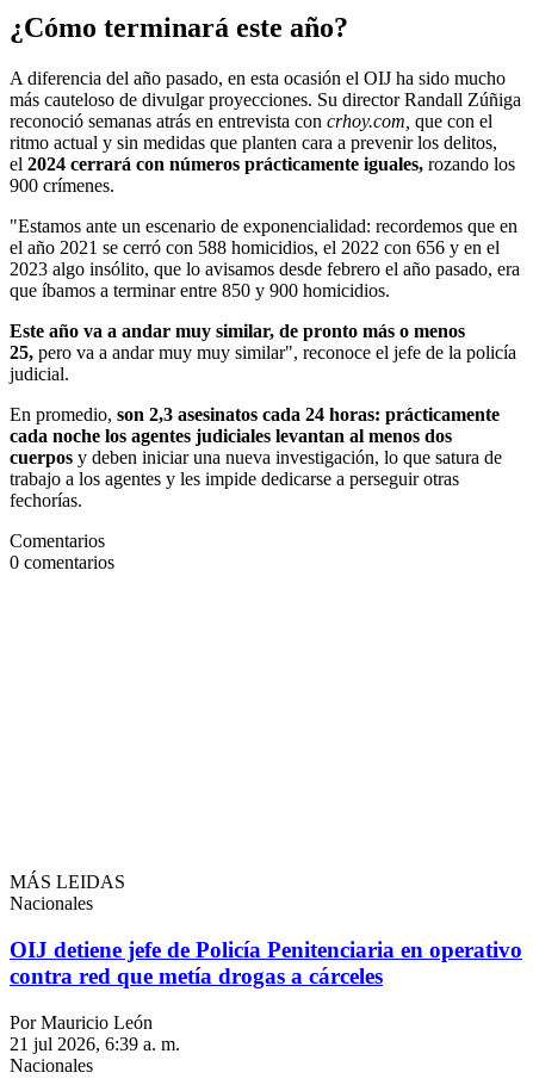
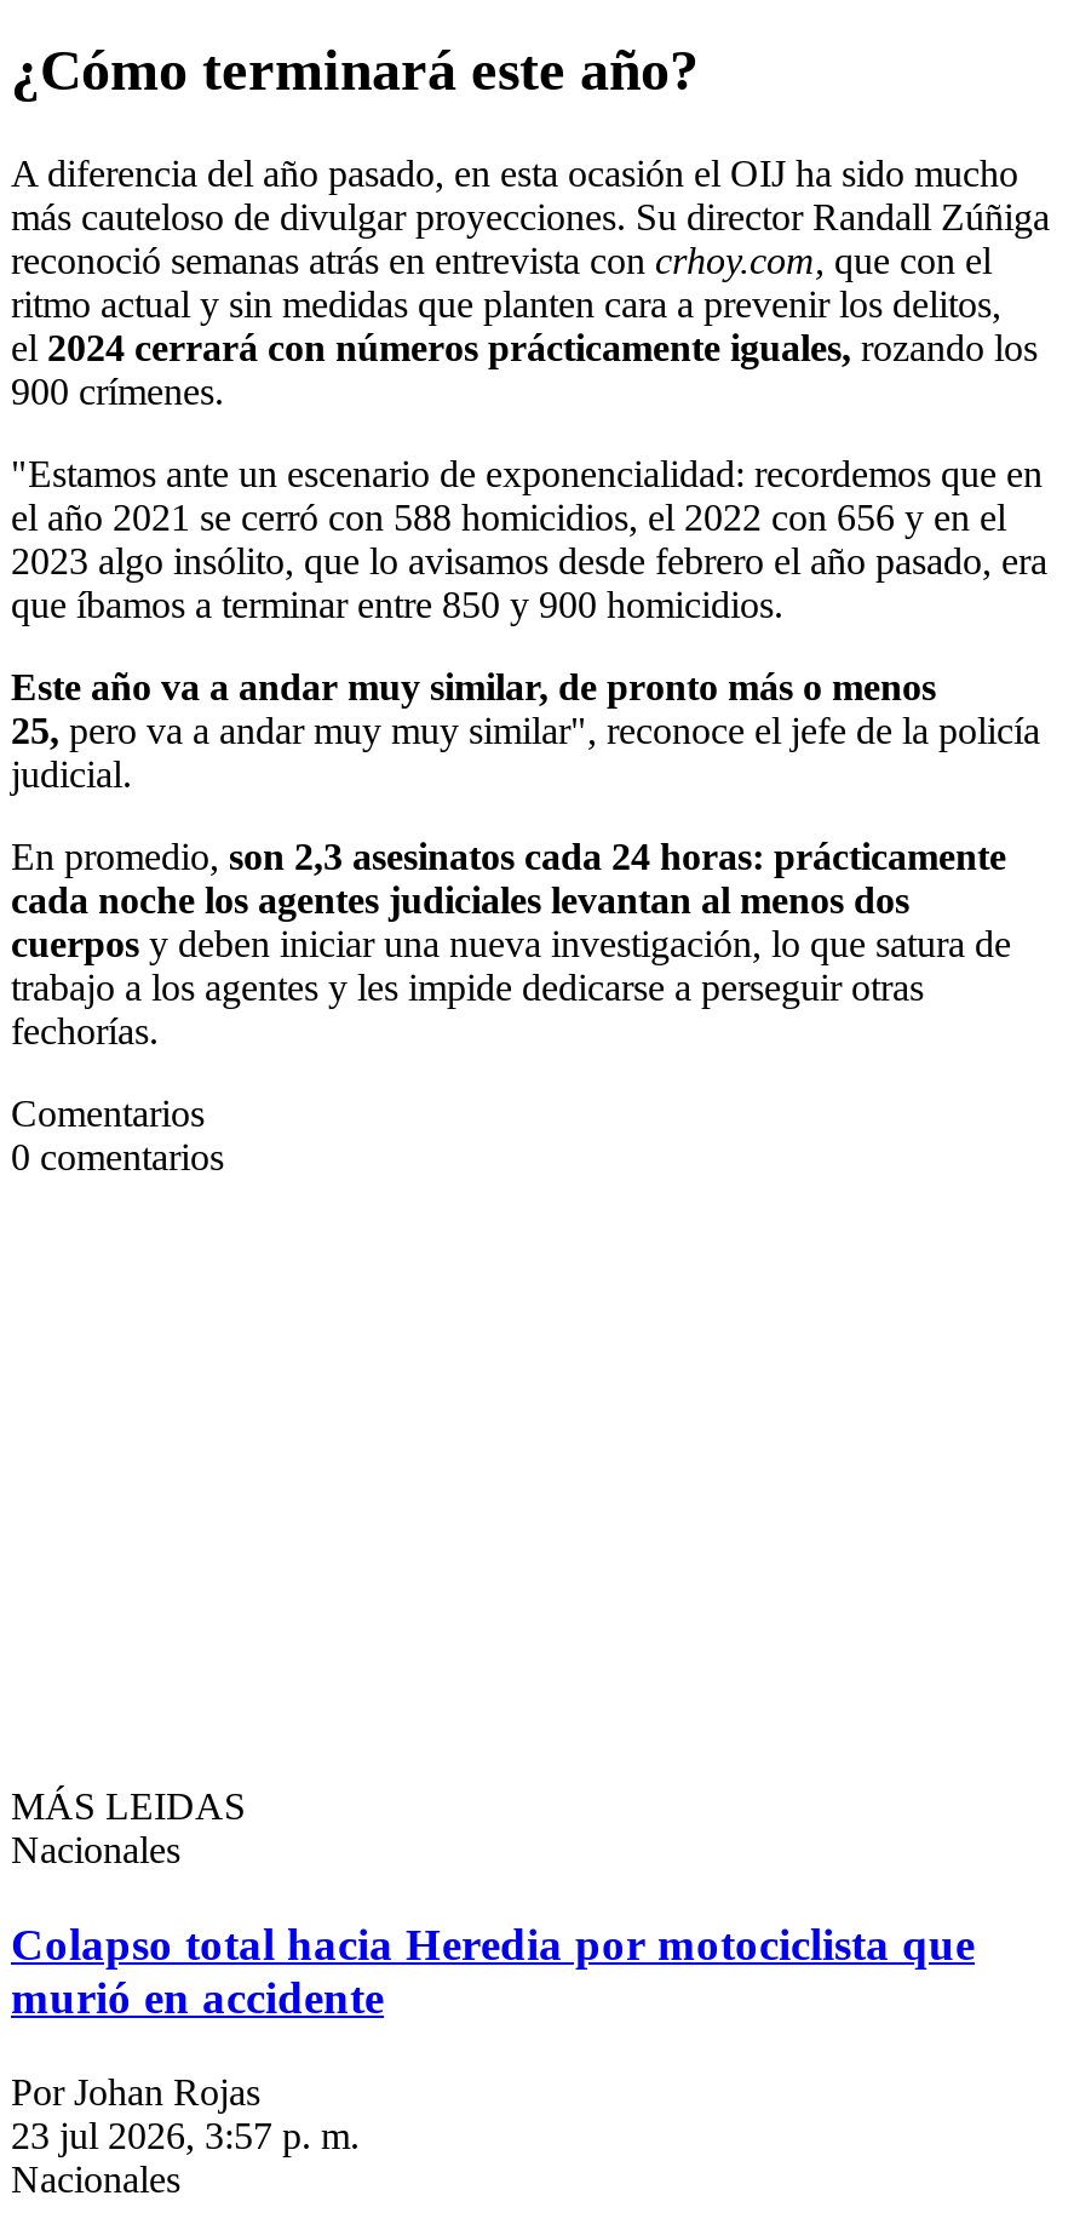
[10,937,522,989] OIJ detiene jefe de Policía Penitenciaria en operativo | contra red que metía drogas a cárceles -> [11,1919,975,2023] Colapso total hacia Heredia por motociclista que | murió en accidente
[10,1012,180,1054] Por Mauricio León | 21 jul 2026, 6:39 a. m. -> [11,2071,360,2156] Por Johan Rojas | 23 jul 2026, 3:57 p. m.

